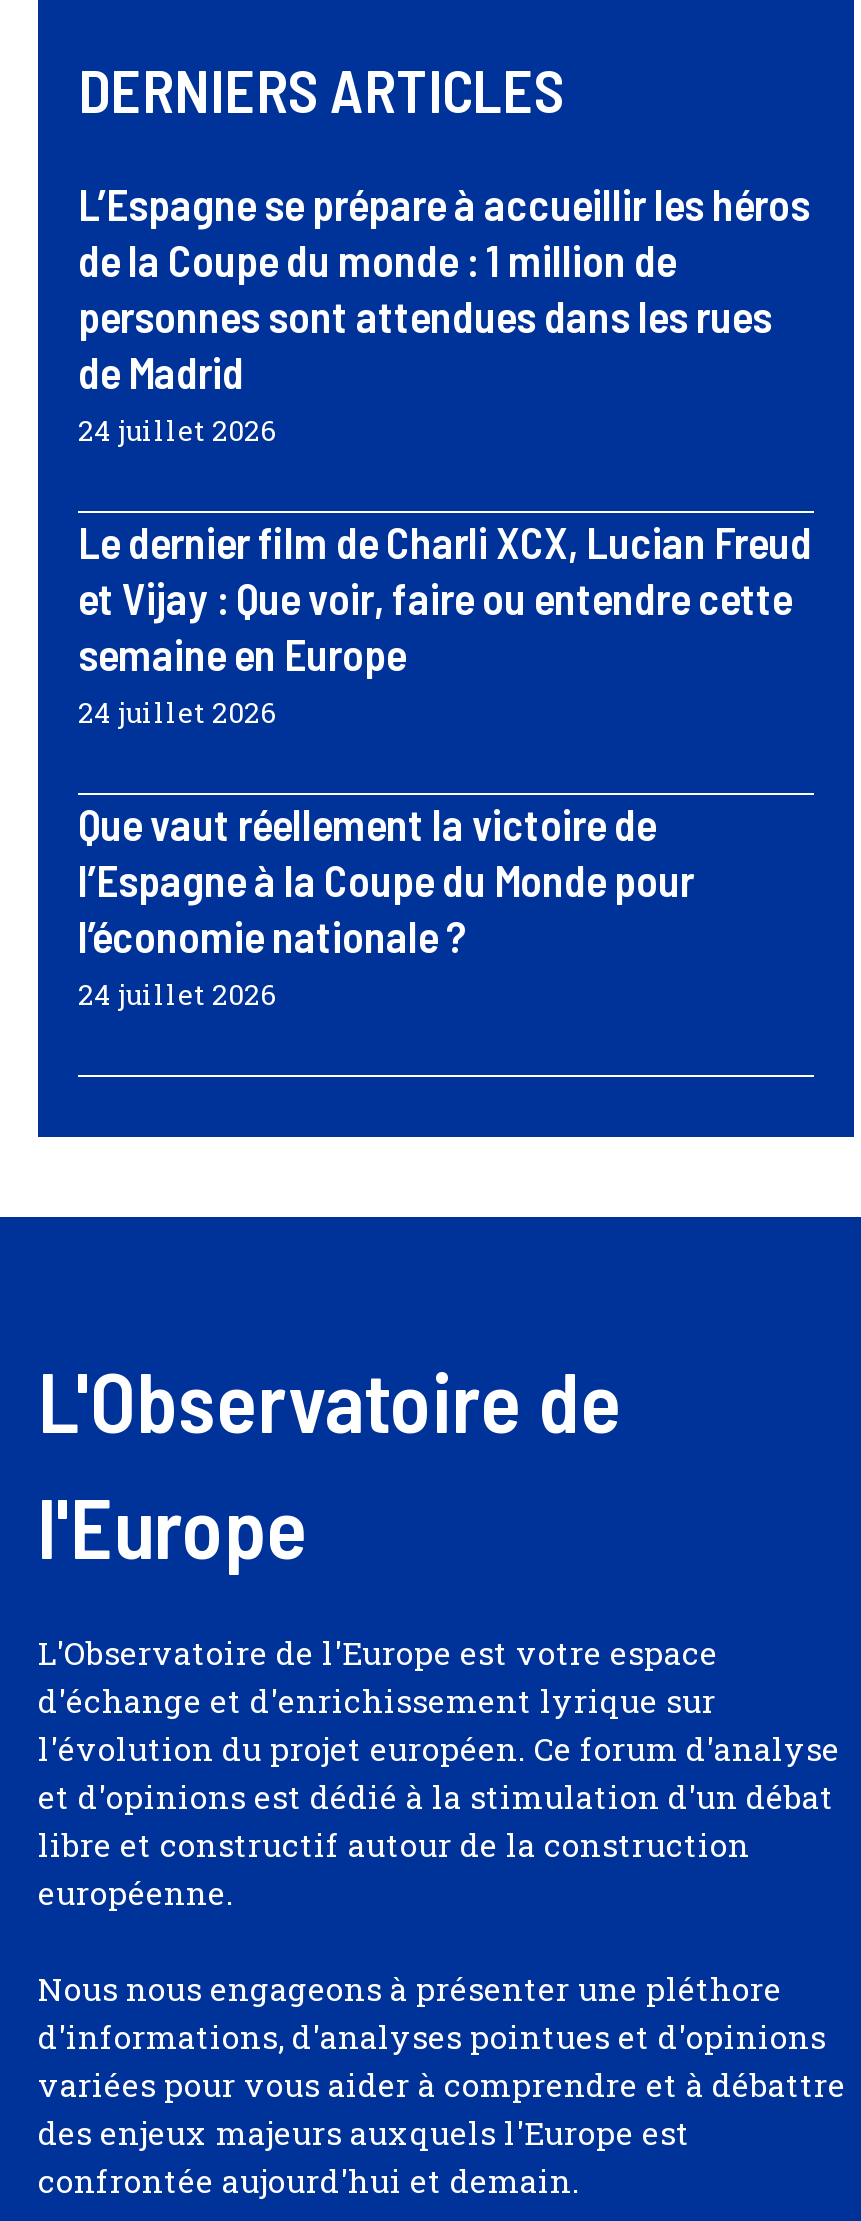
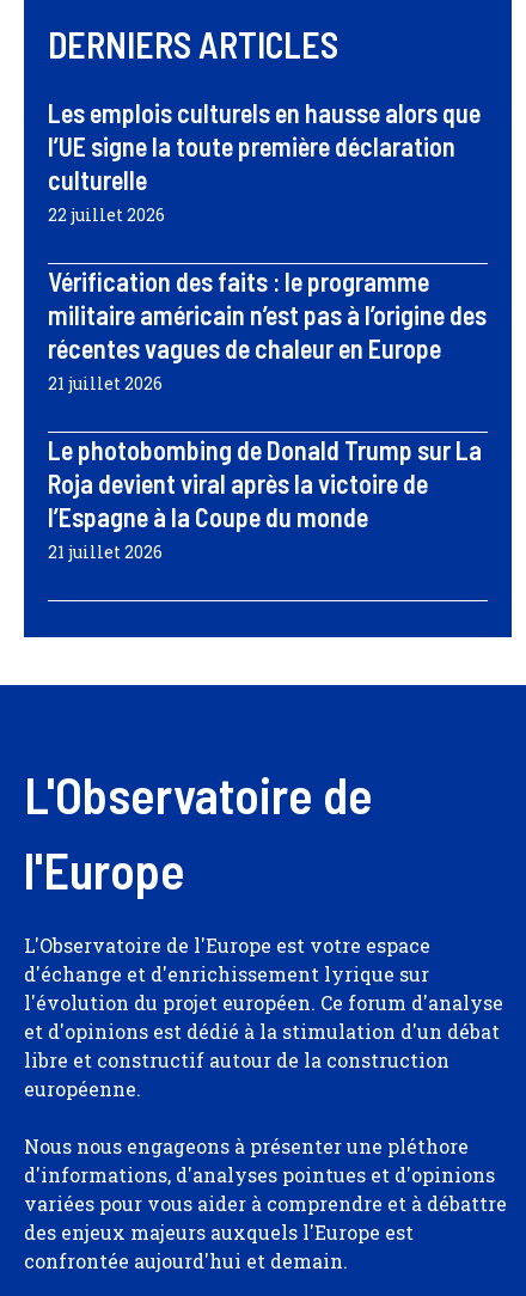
[78,177,810,449] L’Espagne se prépare à accueillir les héros | de la Coupe du monde : 1 million de | personnes sont attendues dans les rues | de Madrid | 24 juillet 2026 -> [48,97,481,227] Les emplois culturels en hausse alors que | l’UE signe la toute première déclaration | culturelle | 22 juillet 2026
[78,515,812,731] Le dernier film de Charli XCX, Lucian Freud | et Vijay : Que voir, faire ou entendre cette | semaine en Europe | 24 juillet 2026 -> [48,266,487,395] Vérification des faits : le programme | militaire américain n’est pas à l’origine des | récentes vagues de chaleur en Europe | 21 juillet 2026
[78,797,694,1013] Que vaut réellement la victoire de | l’Espagne à la Coupe du Monde pour | l’économie nationale ? | 24 juillet 2026 -> [48,435,482,564] Le photobombing de Donald Trump sur La | Roja devient viral après la victoire de | l’Espagne à la Coupe du monde | 21 juillet 2026

